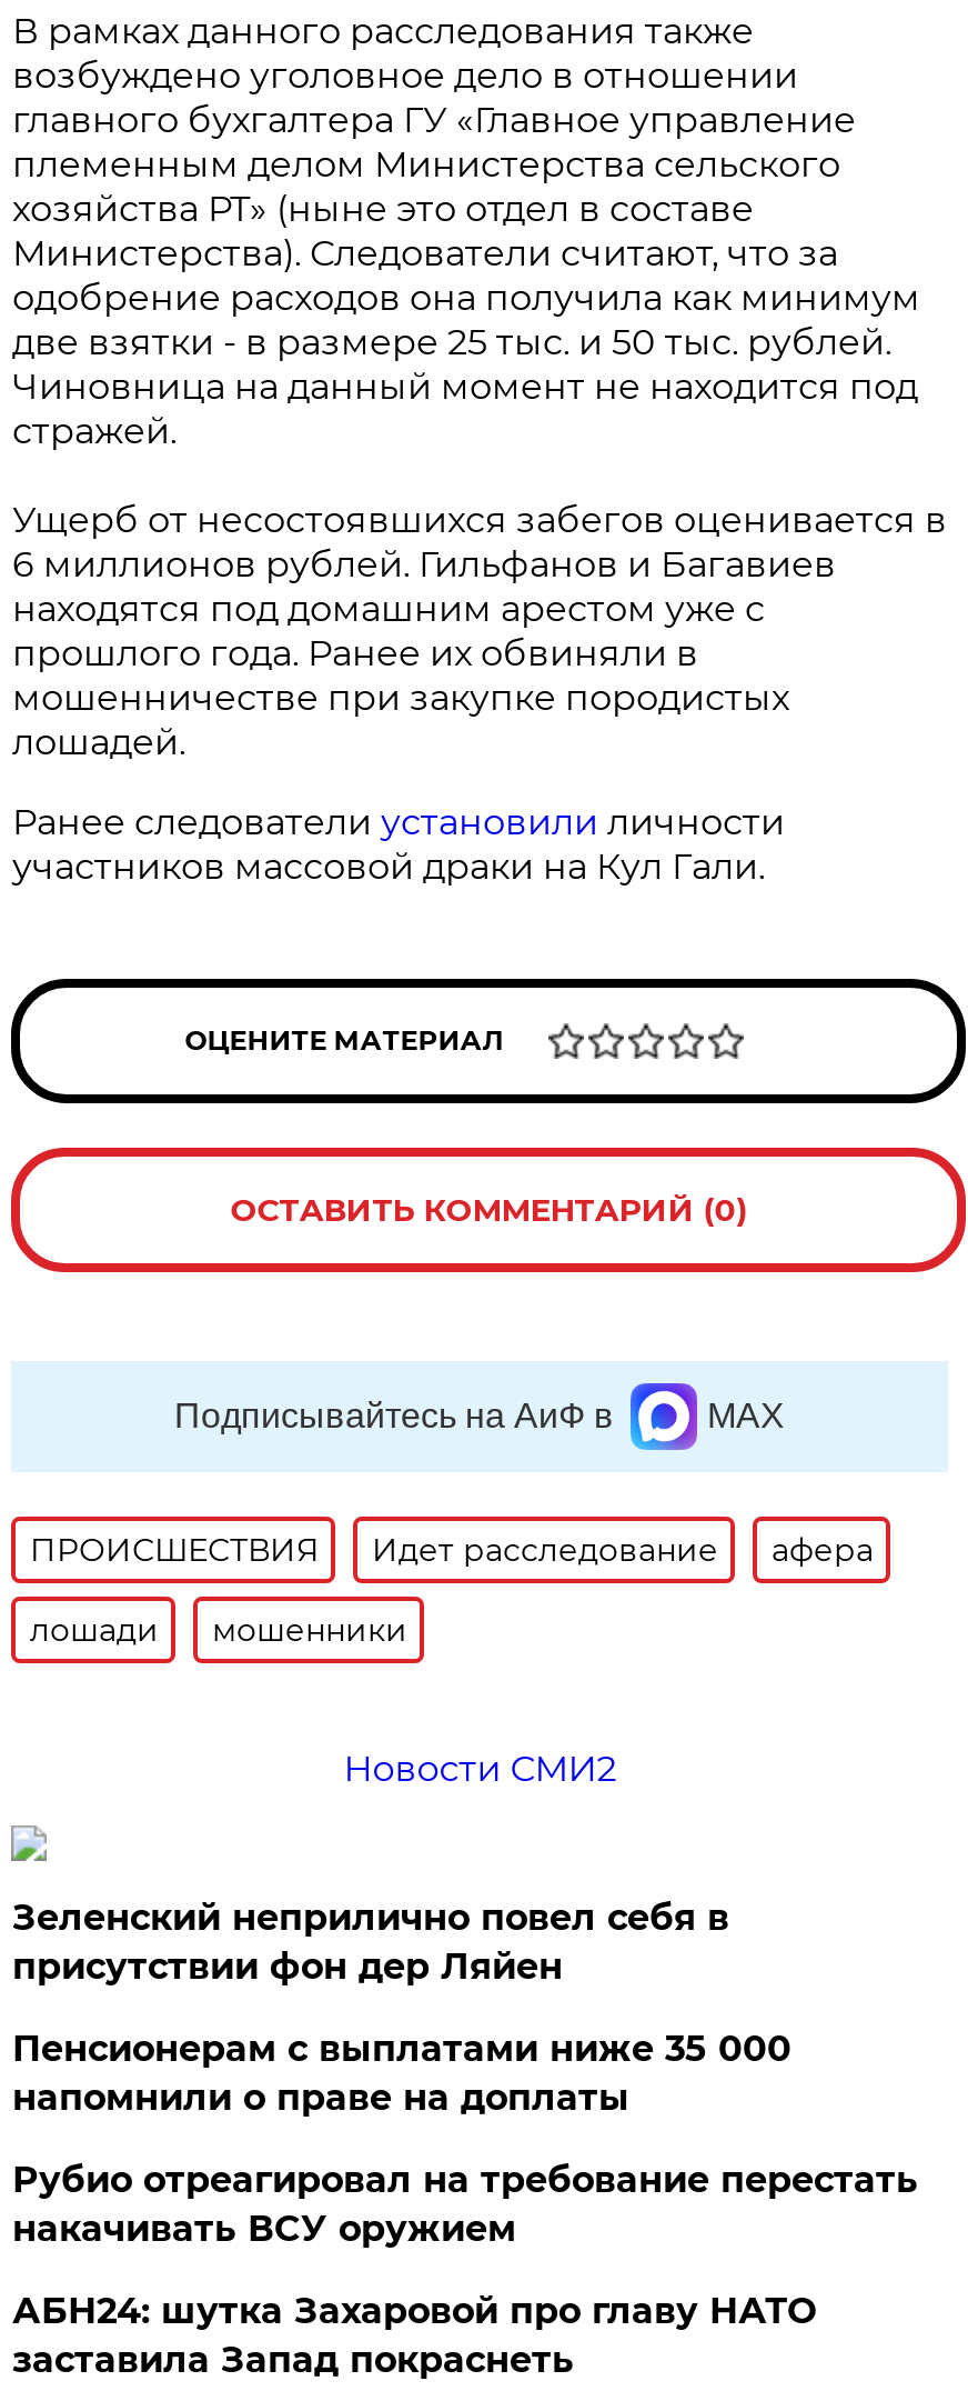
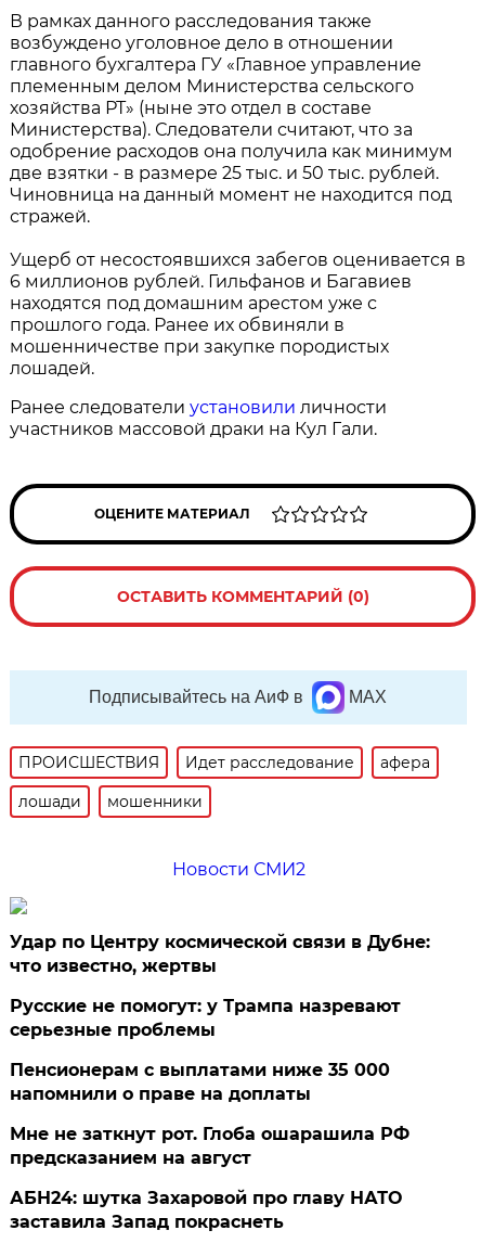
[12,1896,729,1987] Зеленский неприлично повел cебя в | присутствии фон дер Ляйен -> [10,931,431,1040] Удар по Центру космической связи в Дубне: | что известно, жертвы | Русские не помогут: у Трампа назревают | серьезные проблемы
[12,2158,918,2249] Рубио отреагировал на требование перестать | накачивать ВСУ оружием -> [10,1123,410,1168] Мне не заткнут рот. Глоба ошарашила РФ | предсказанием на август

